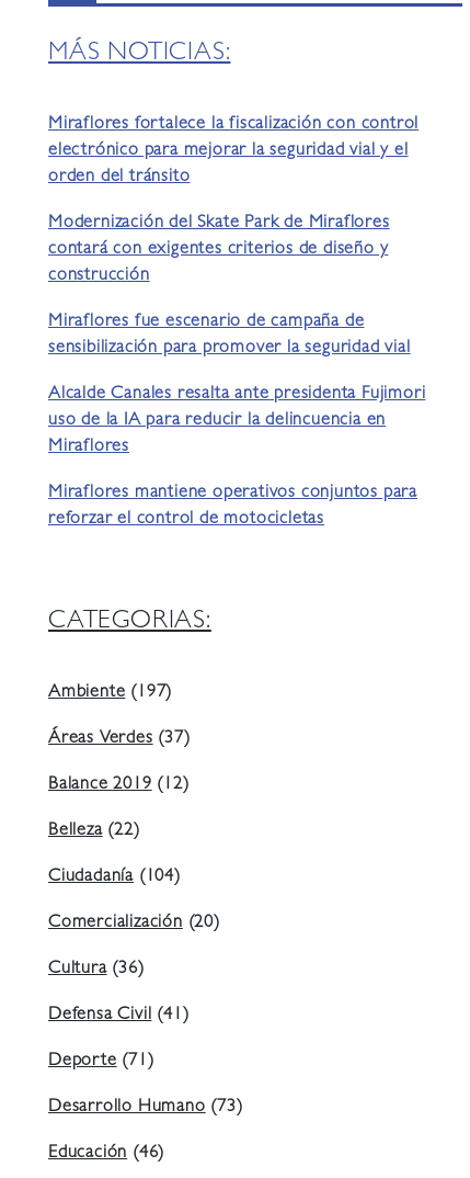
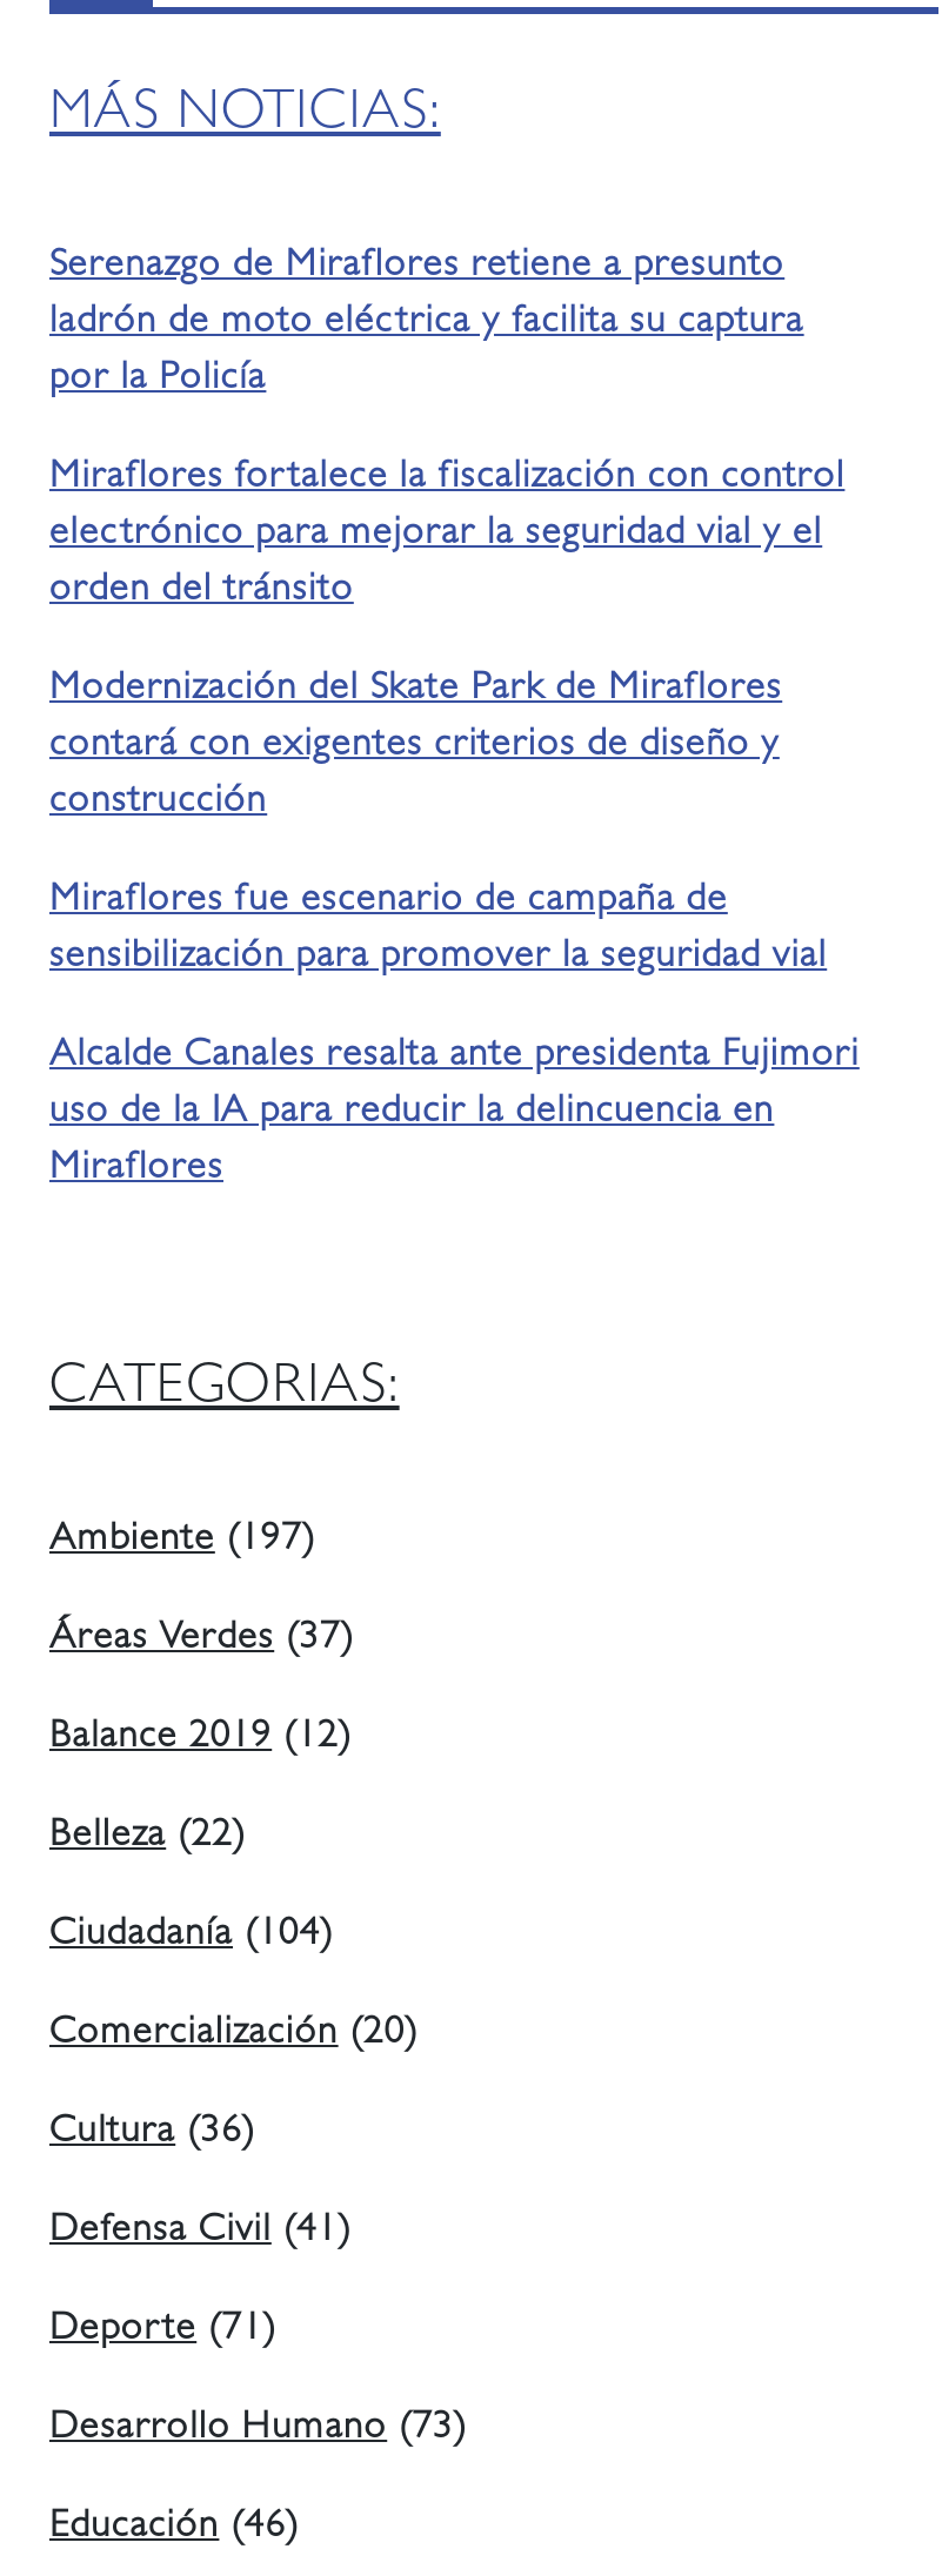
none -> [49,249,804,399] Serenazgo de Miraflores retiene a presunto | ladrón de moto eléctrica y facilita su captura | por la Policía
moved [48,116,426,456] -> [49,460,859,1189]: Miraflores fortalece la fiscalización con control | electrónico para mejorar la seguridad vial y el | orden del tránsito | ... | uso de la IA para reducir la delincuencia en | Miraflores
[48,485,417,529] Miraflores mantiene operativos conjuntos para | reforzar el control de motocicletas -> none

